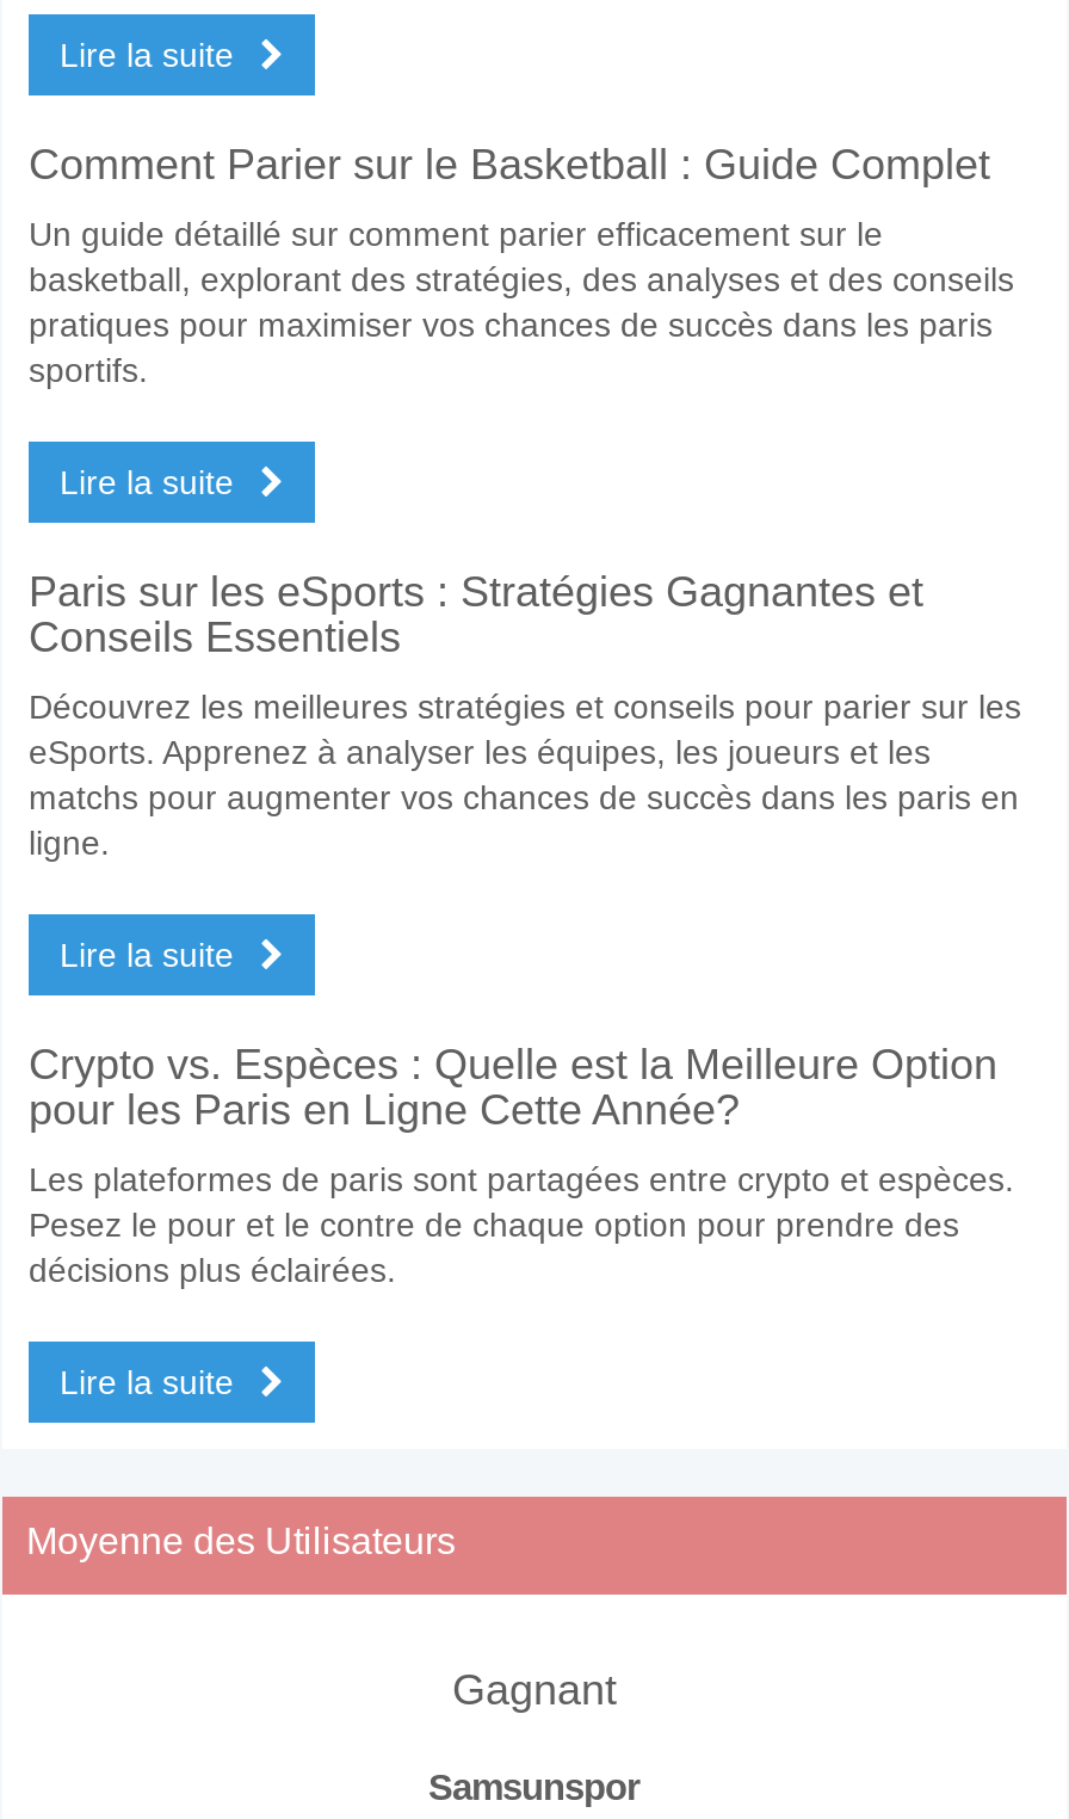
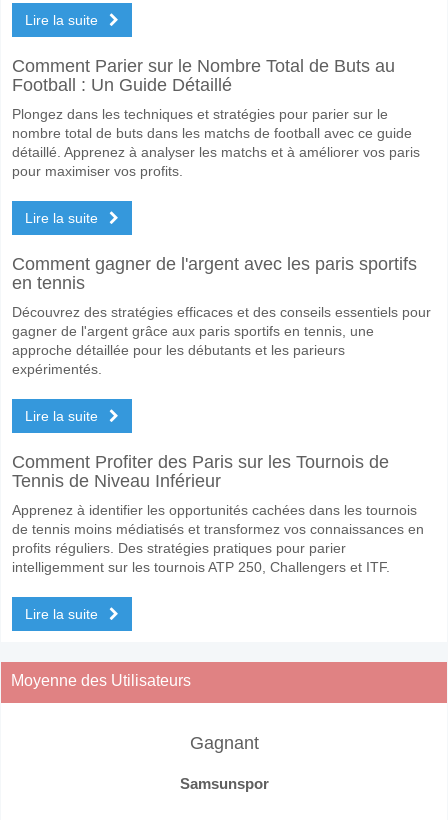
[29,141,990,188] Comment Parier sur le Basketball : Guide Complet -> [12,56,395,95] Comment Parier sur le Nombre Total de Buts au | Football : Un Guide Détaillé
[29,215,1014,389] Un guide détaillé sur comment parier efficacement sur le | basketball, explorant des stratégies, des analyses et des conseils | pratiques pour maximiser vos chances de succès dans les paris | sportifs. -> [12,106,420,179] Plongez dans les techniques et stratégies pour parier sur le | nombre total de buts dans les matchs de football avec ce guide | détaillé. Apprenez à analyser les matchs et à améliorer vos paris | pour maximiser vos profits.
[29,568,923,661] Paris sur les eSports : Stratégies Gagnantes et | Conseils Essentiels -> [12,254,417,293] Comment gagner de l'argent avec les paris sportifs | en tennis
[29,687,1021,862] Découvrez les meilleures stratégies et conseils pour parier sur les | eSports. Apprenez à analyser les équipes, les joueurs et les | matchs pour augmenter vos chances de succès dans les paris en | ligne. -> [12,304,431,377] Découvrez des stratégies efficaces et des conseils essentiels pour | gagner de l'argent grâce aux paris sportifs en tennis, une | approche détaillée pour les débutants et les parieurs | expérimentés.
[29,1041,997,1134] Crypto vs. Espèces : Quelle est la Meilleure Option | pour les Paris en Ligne Cette Année? -> [12,452,389,491] Comment Profiter des Paris sur les Tournois de | Tennis de Niveau Inférieur
[29,1160,1014,1289] Les plateformes de paris sont partagées entre crypto et espèces. | Pesez le pour et le contre de chaque option pour prendre des | décisions plus éclairées. -> [12,502,424,575] Apprenez à identifier les opportunités cachées dans les tournois | de tennis moins médiatisés et transformez vos connaissances en | profits réguliers. Des stratégies pratiques pour parier | intelligemment sur les tournois ATP 250, Challengers et ITF.

